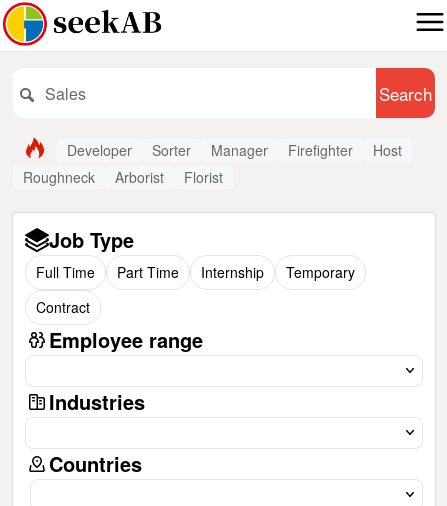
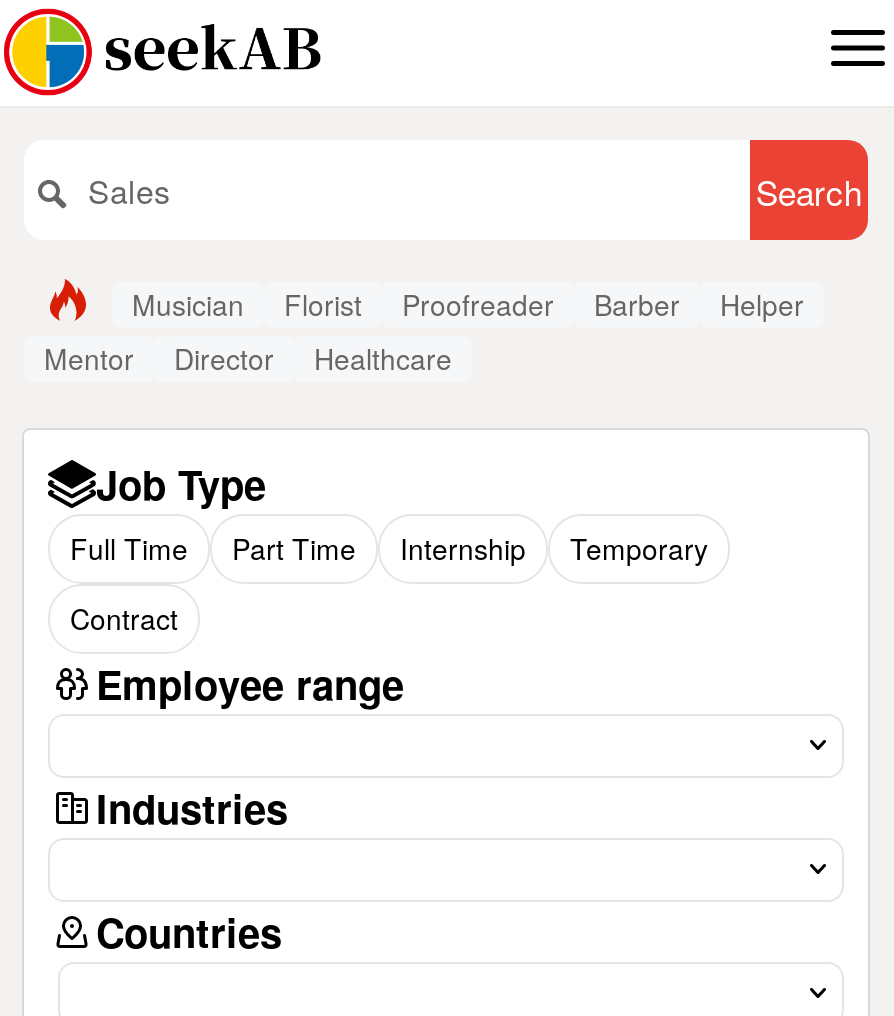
[23,139,402,187] Developer | Sorter | Manager | Firefighter | Host | Roughneck | Arborist -> [132,283,244,323] Musician
moved [184,167,223,187] -> [284,283,362,323]: Florist
none -> [44,283,804,378] Proofreader | Barber | Helper | Mentor | Director | Healthcare

